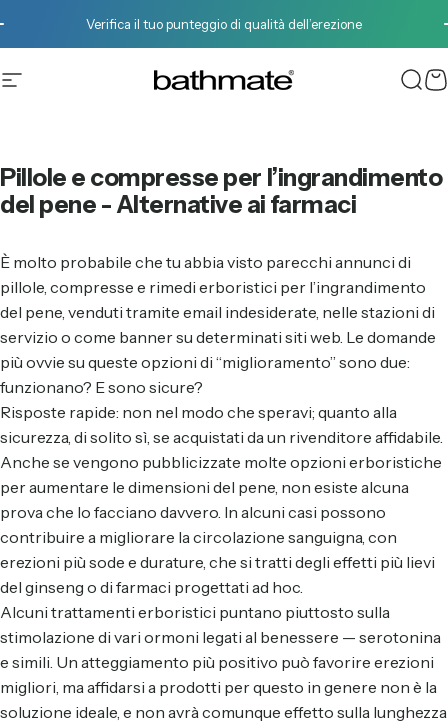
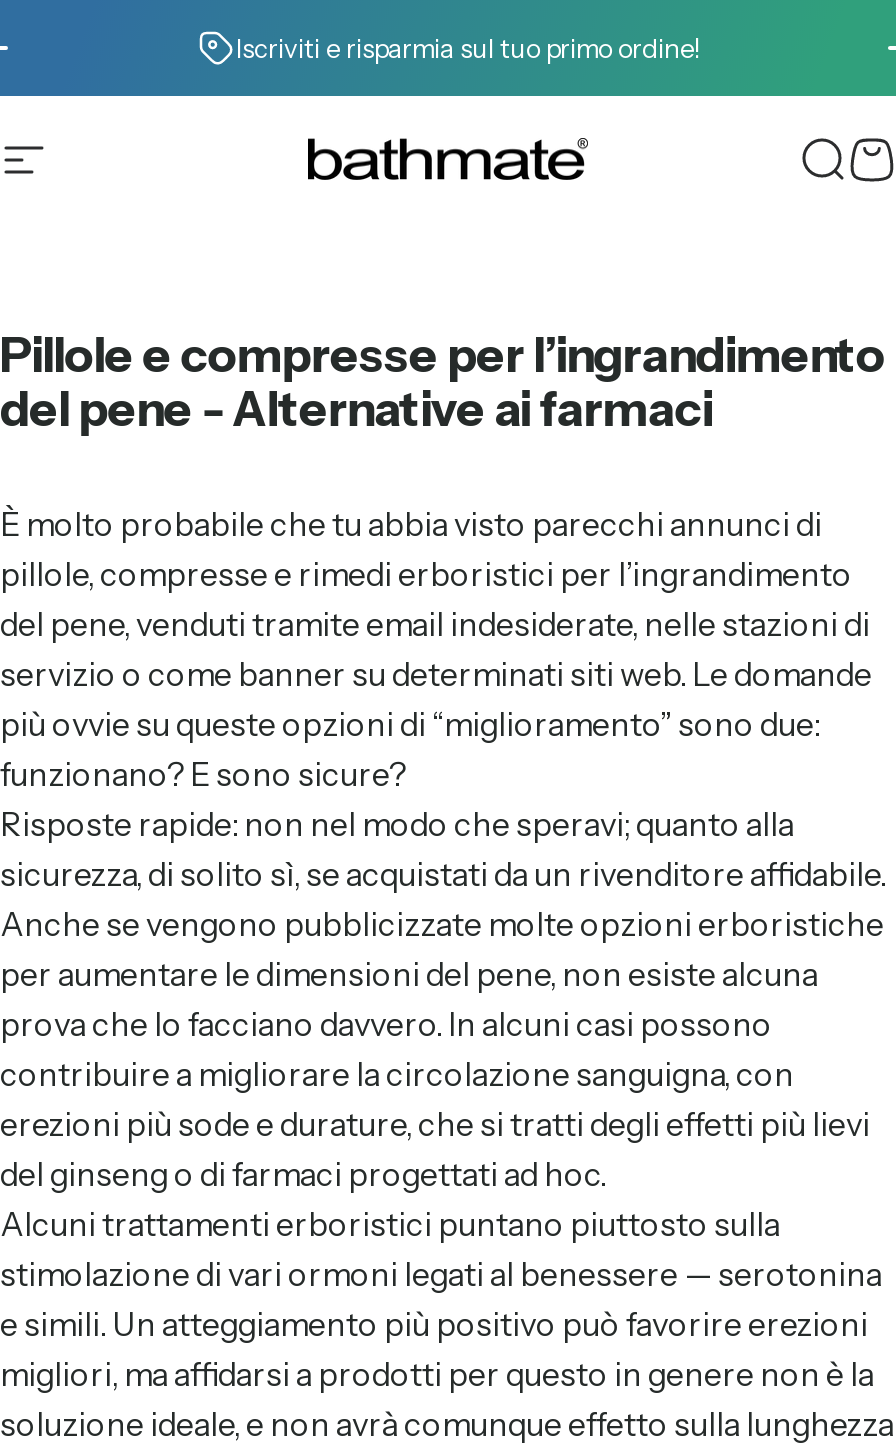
[86,16,362,32] Verifica il tuo punteggio di qualità dell’erezione -> [236,32,700,64] Iscriviti e risparmia sul tuo primo ordine!

